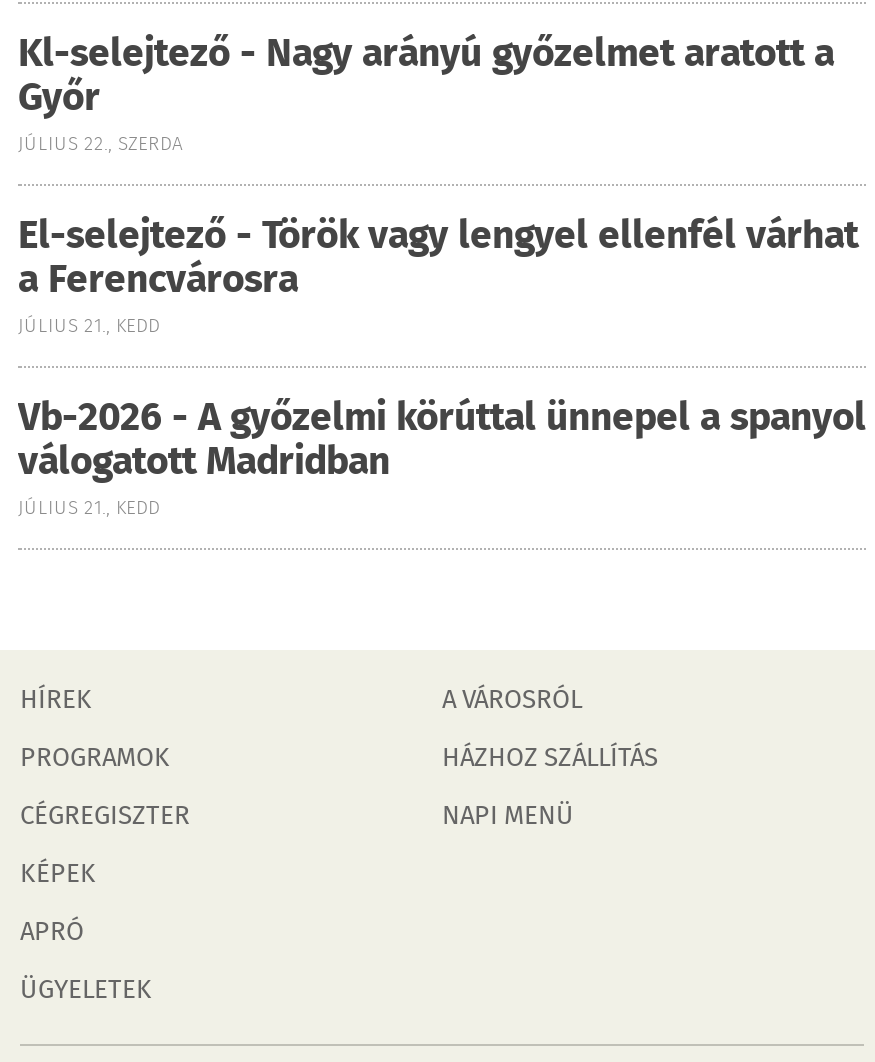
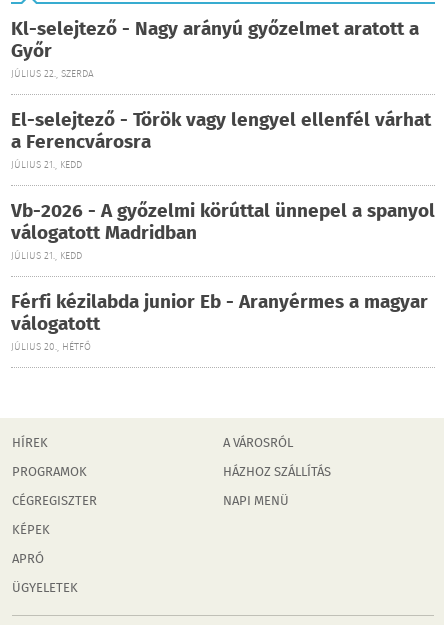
none -> [11,288,428,355] Férfi kézilabda junior Eb - Aranyérmes a magyar | válogatott | JÚLIUS 20., HÉTFŐ

